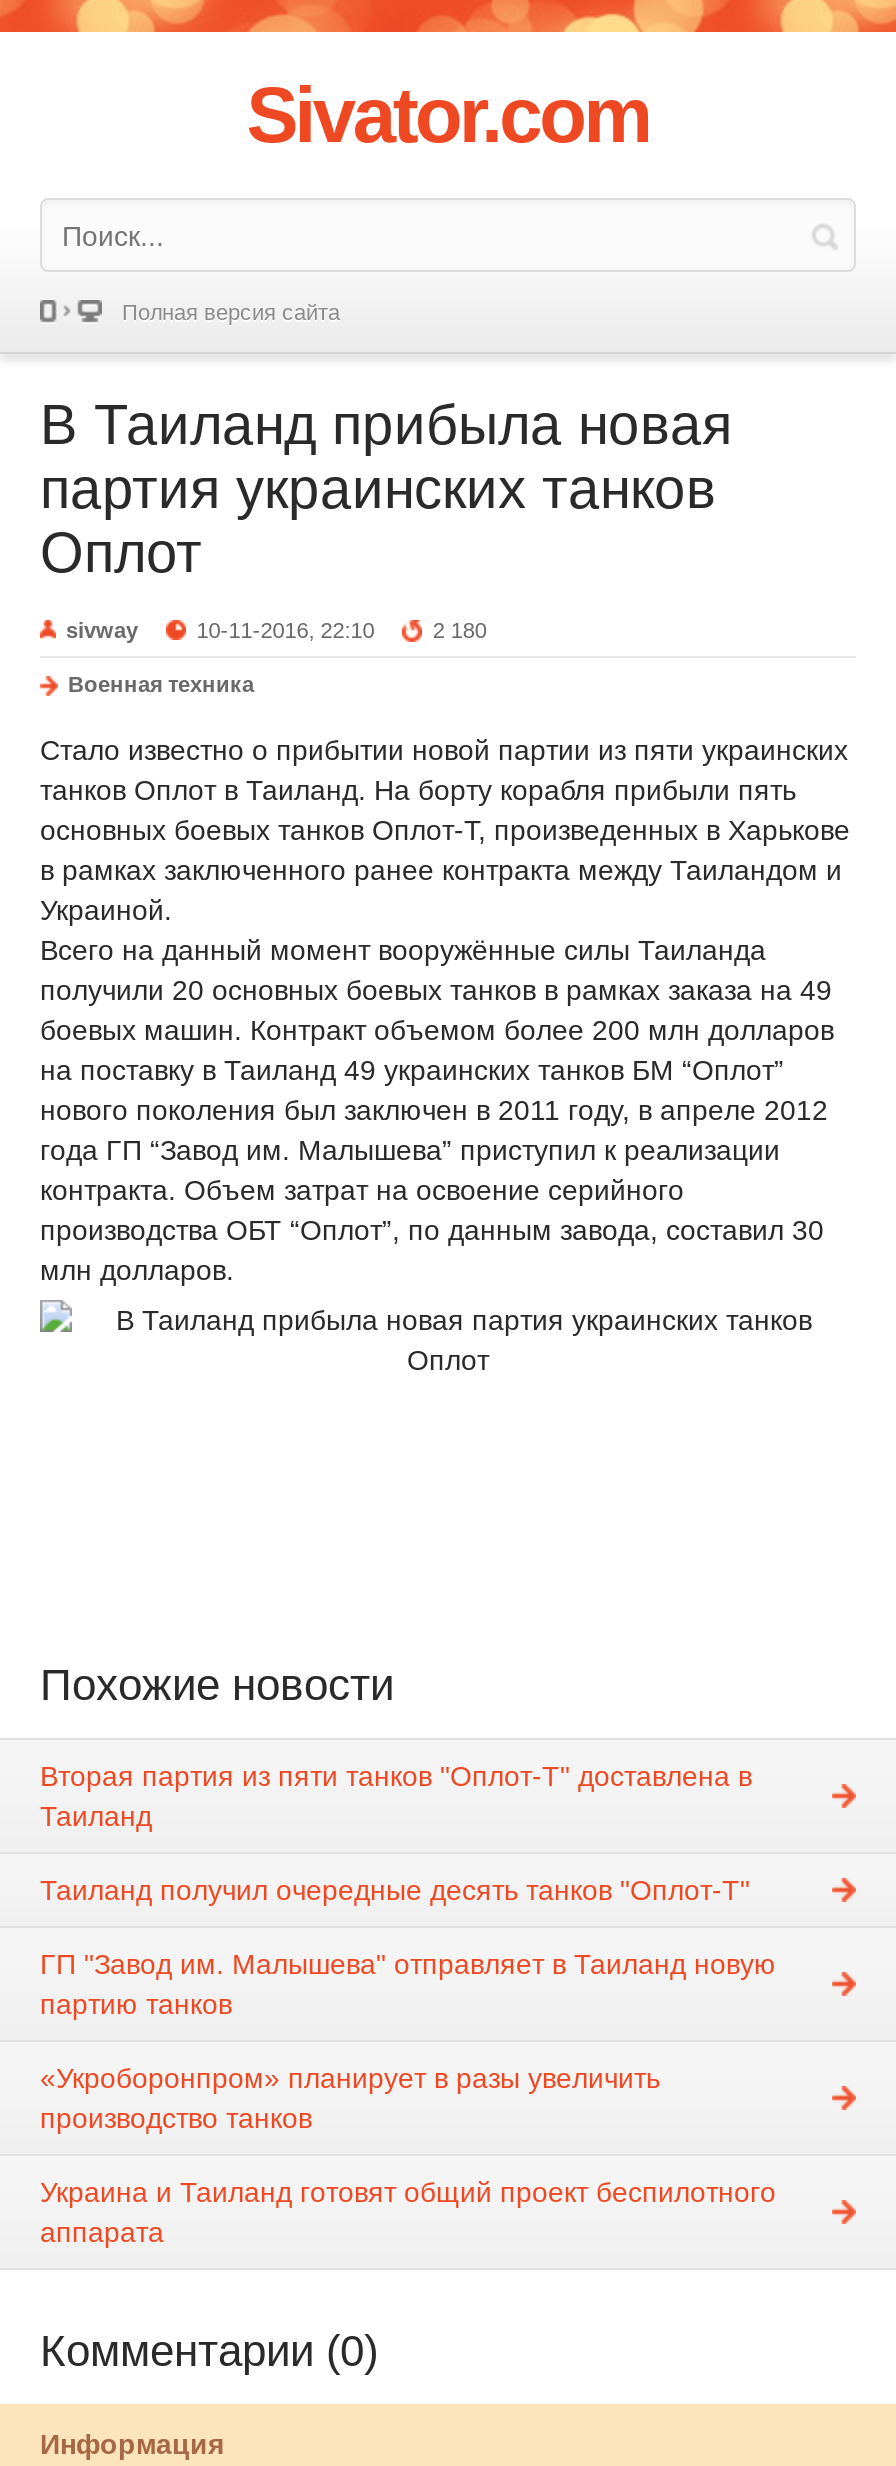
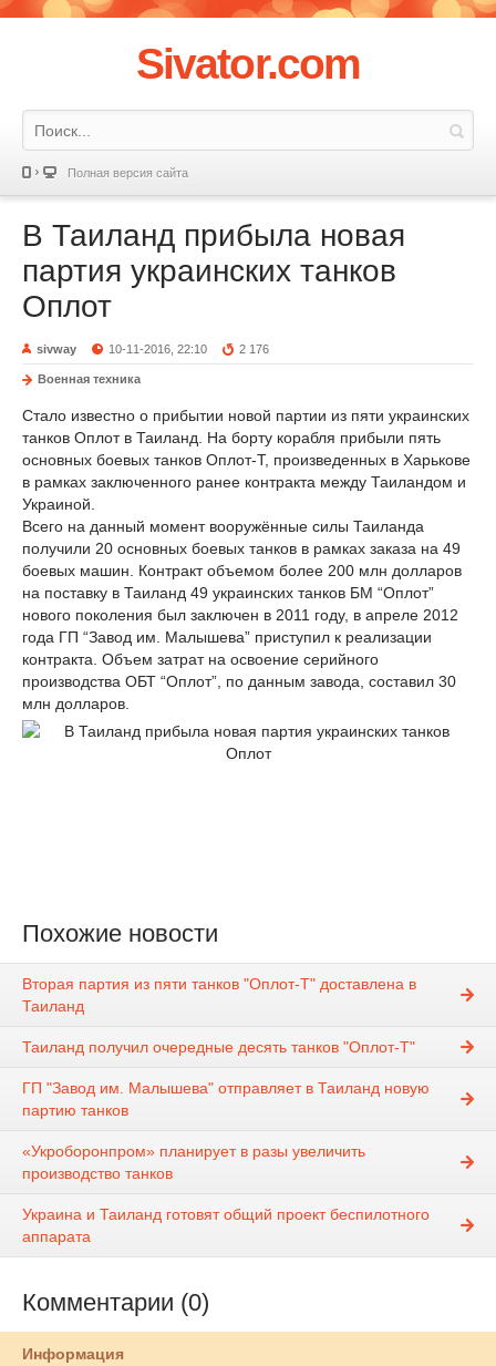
[433,618,487,642] 2 180 -> [240,342,269,356] 2 176

